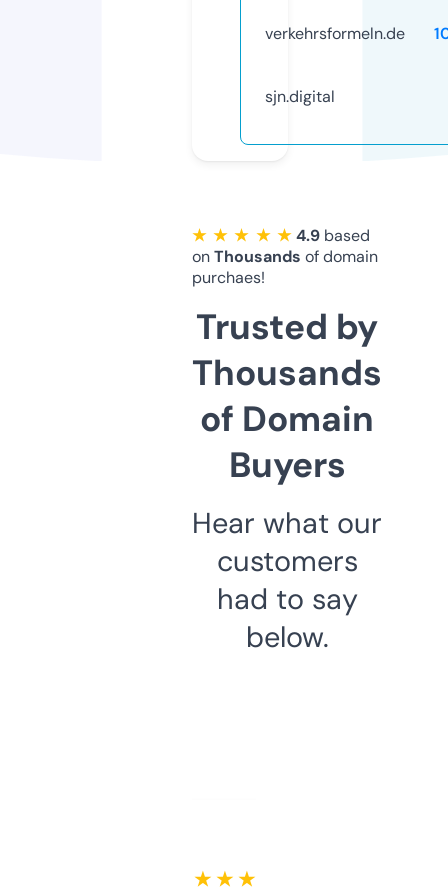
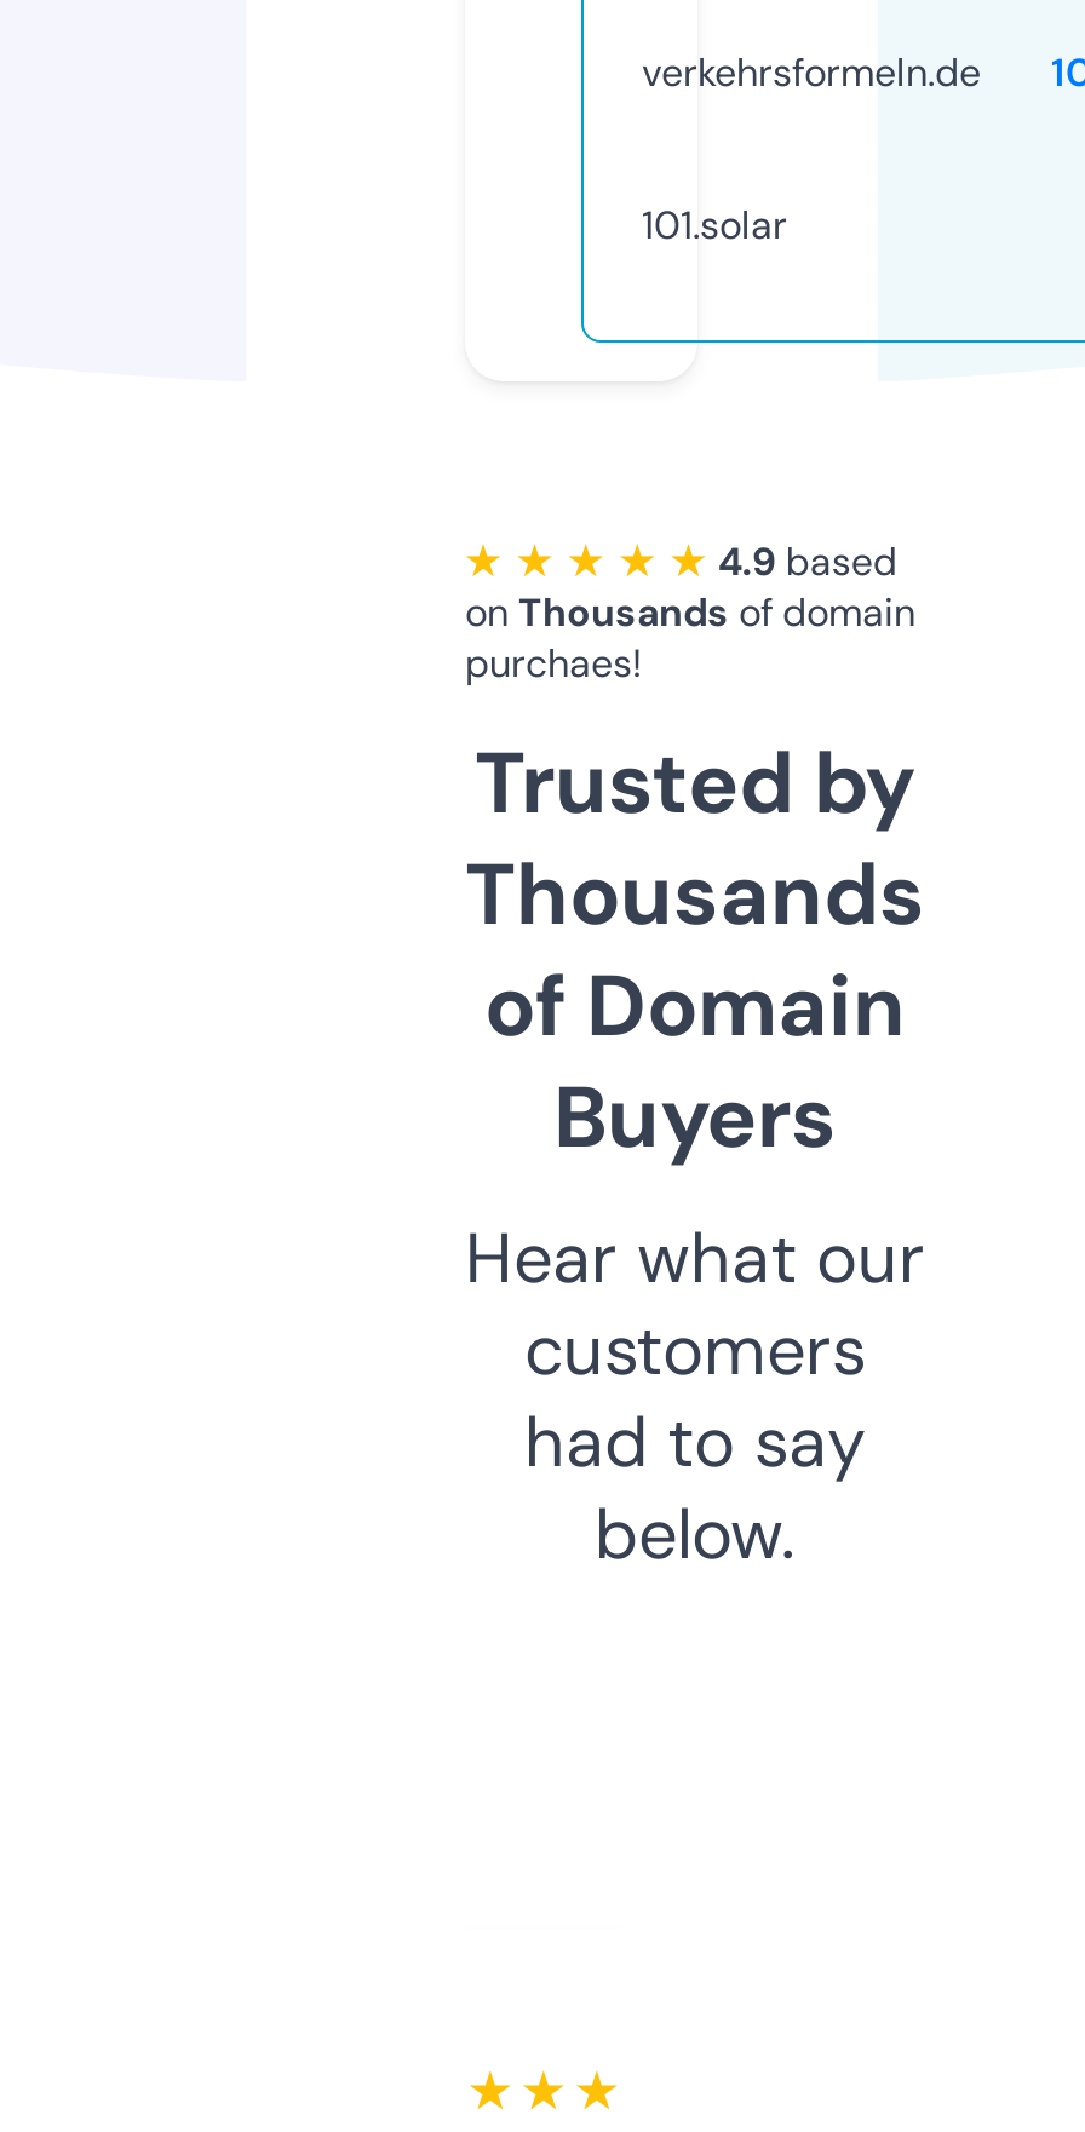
[265,86,335,107] sjn.digital -> [642,199,787,250] 101.solar

